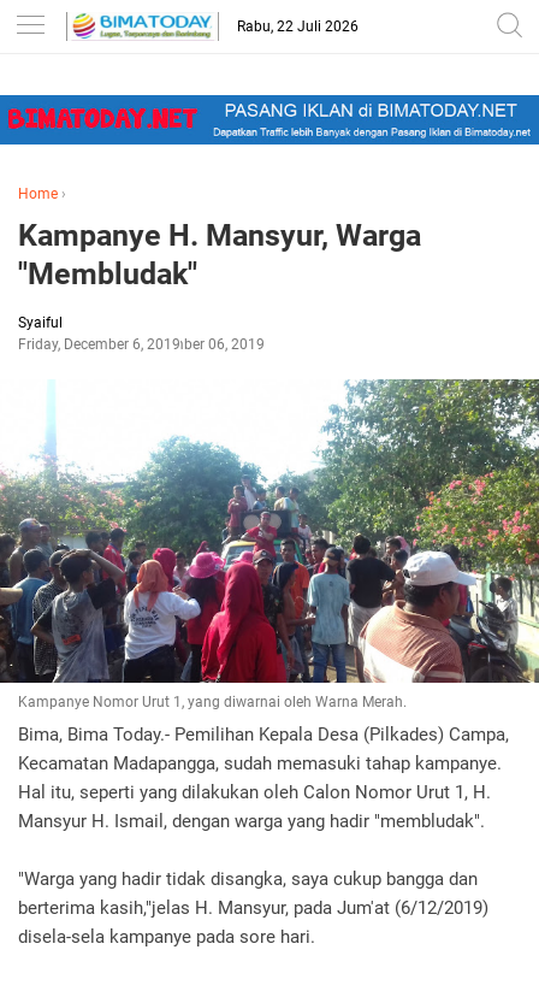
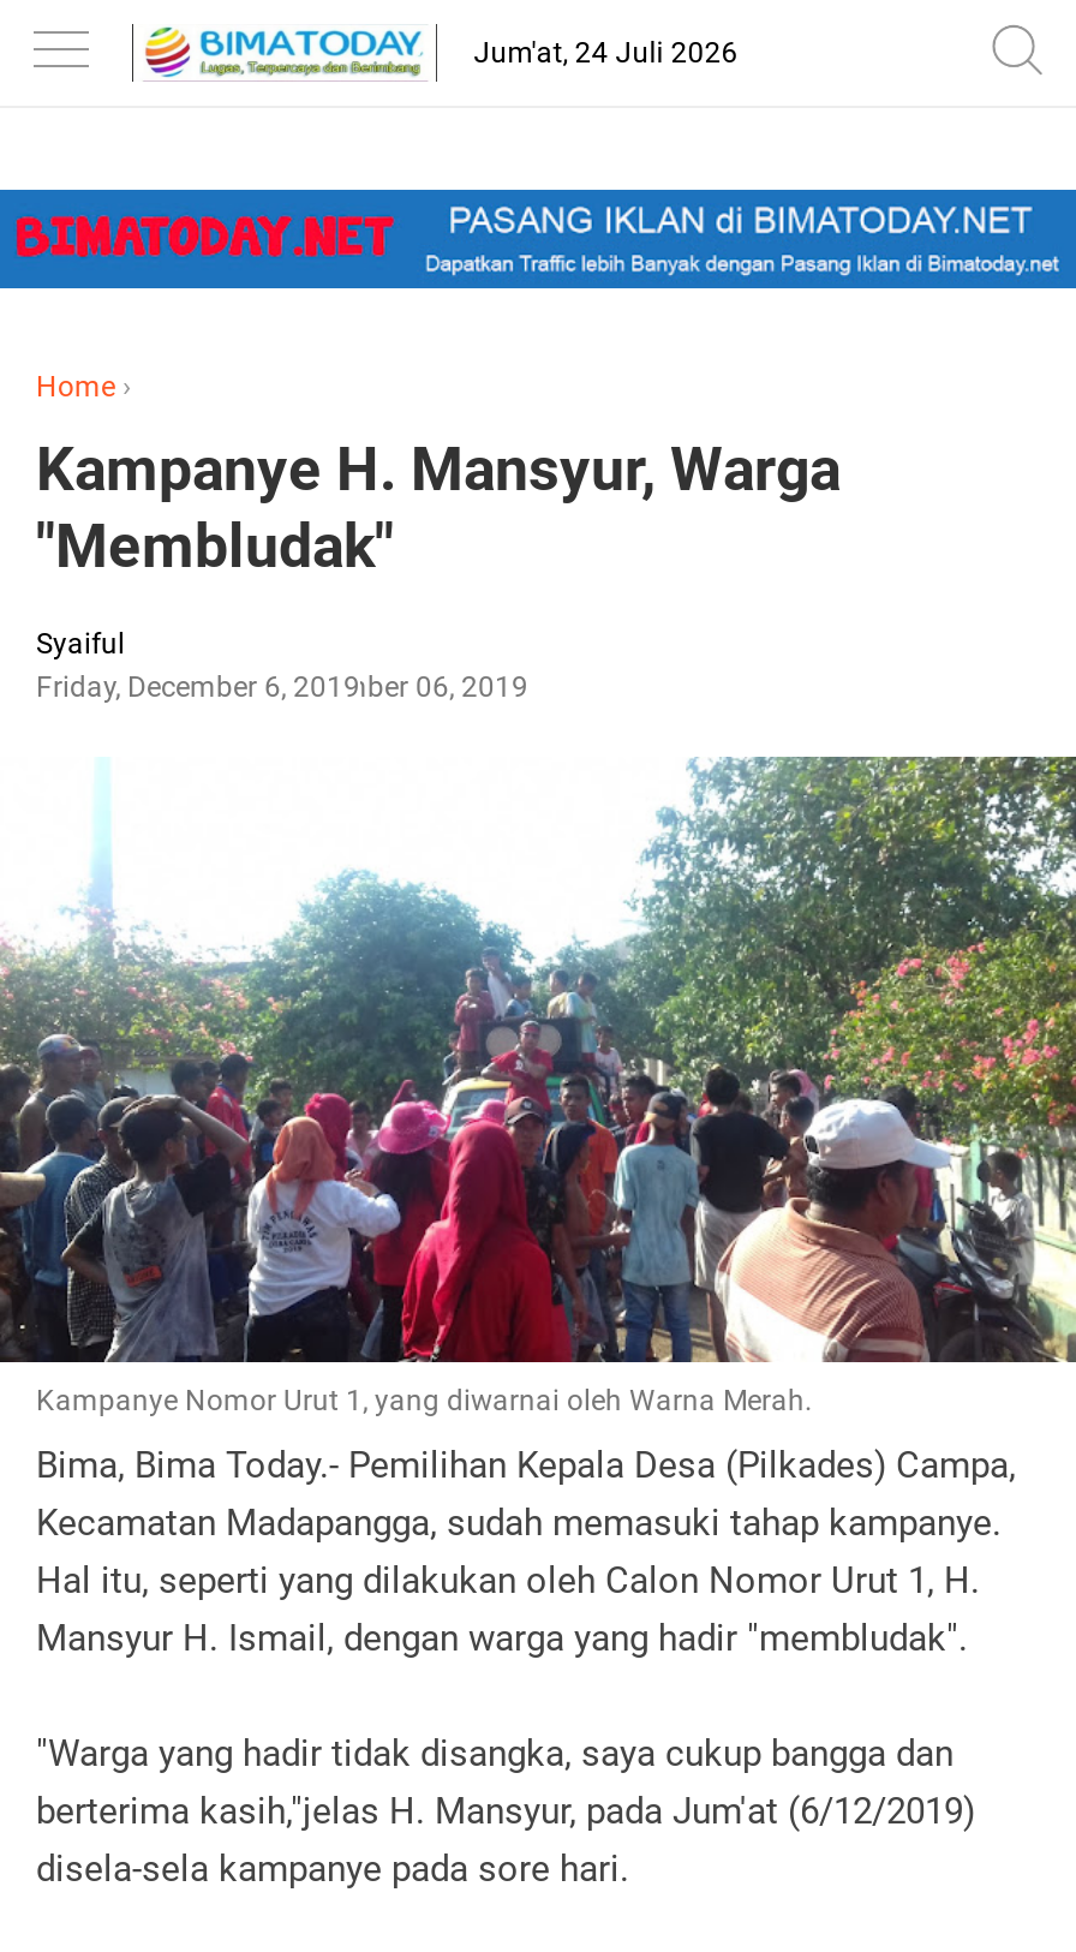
[237,18,359,35] Rabu, 22 Juli 2026 -> [474,36,738,70] Jum'at, 24 Juli 2026

